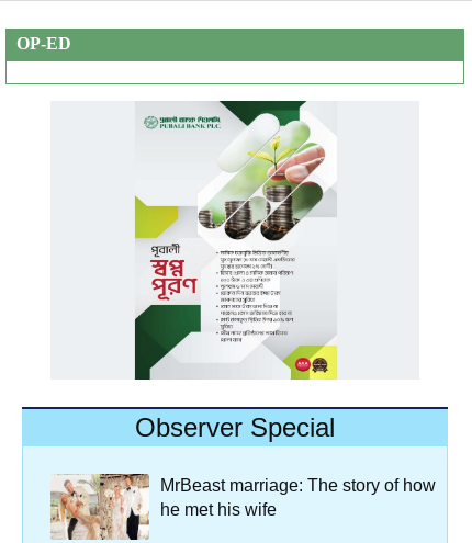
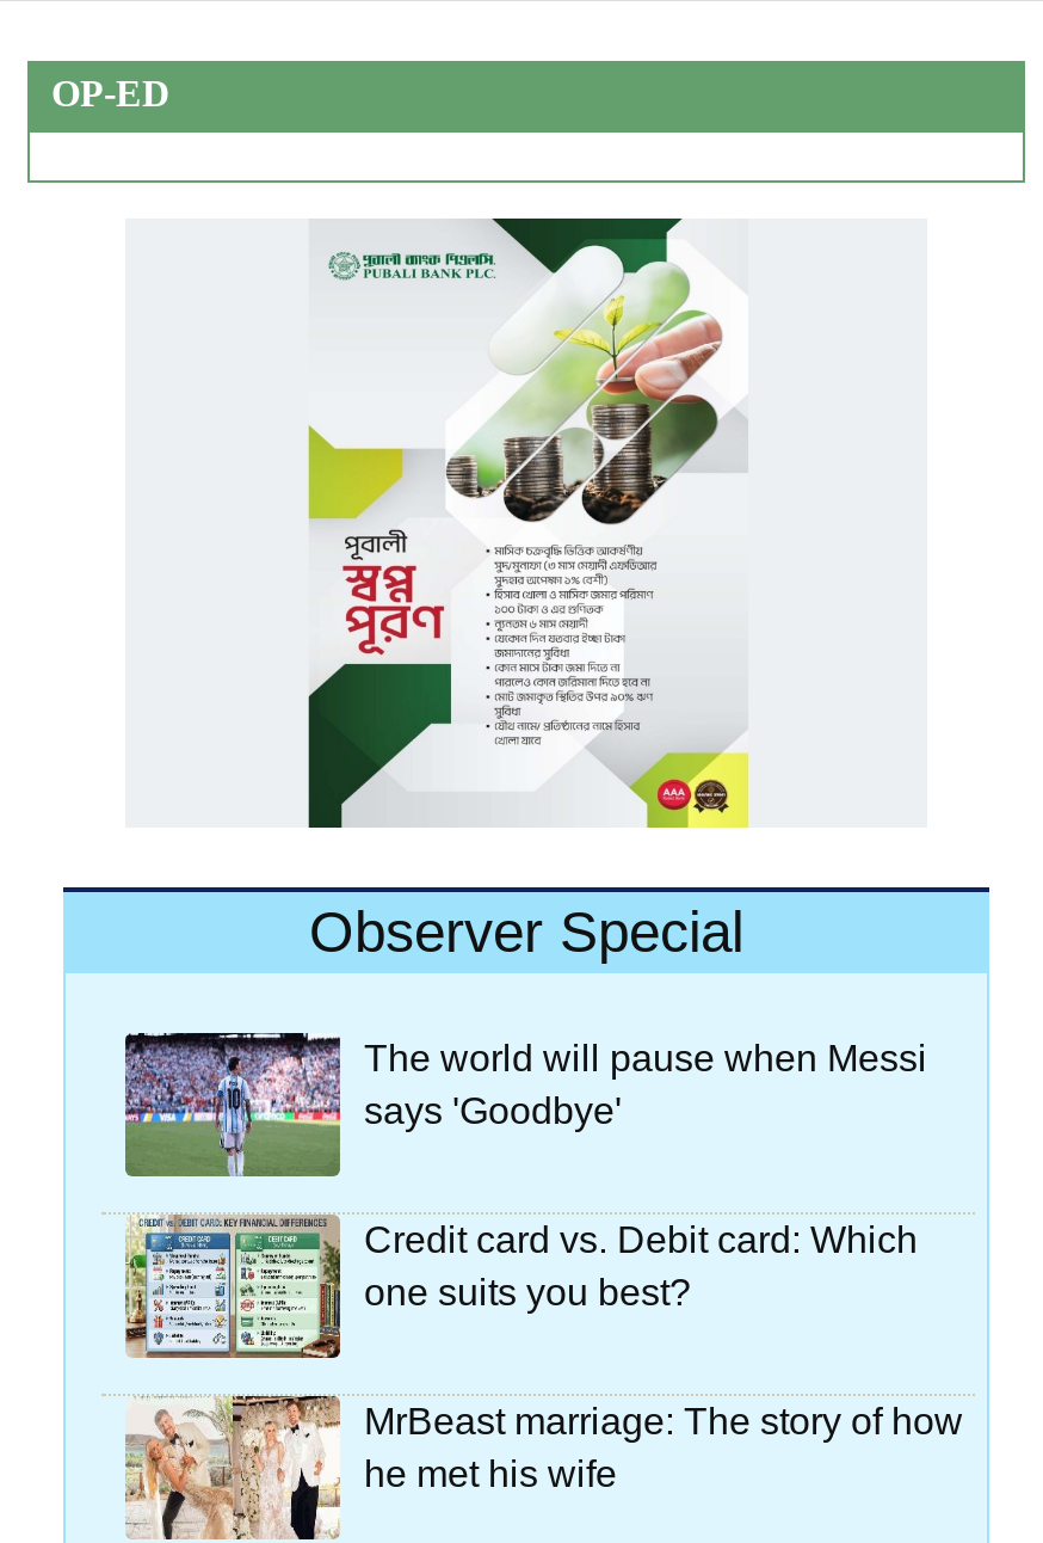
none -> [123,1029,927,1312] [image] | The world will pause when Messi | says 'Goodbye' | Credit card vs. Debit card: Which | one suits you best?
none -> [123,1211,342,1361] [image]

